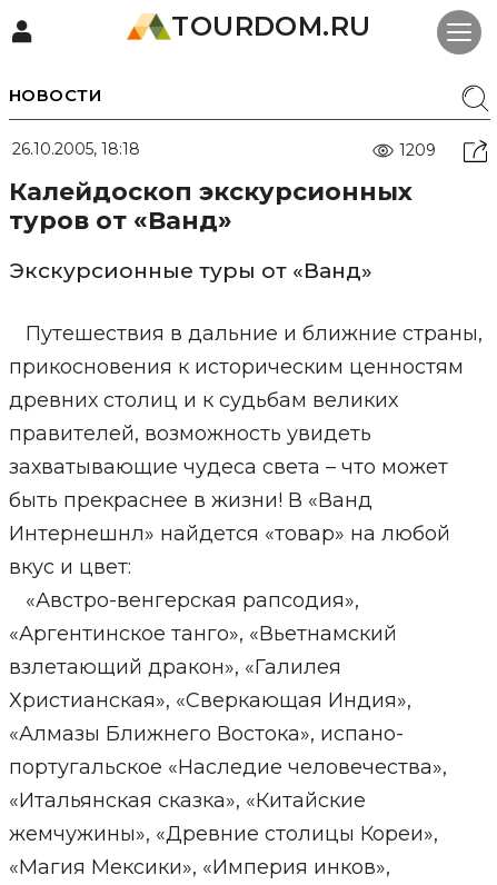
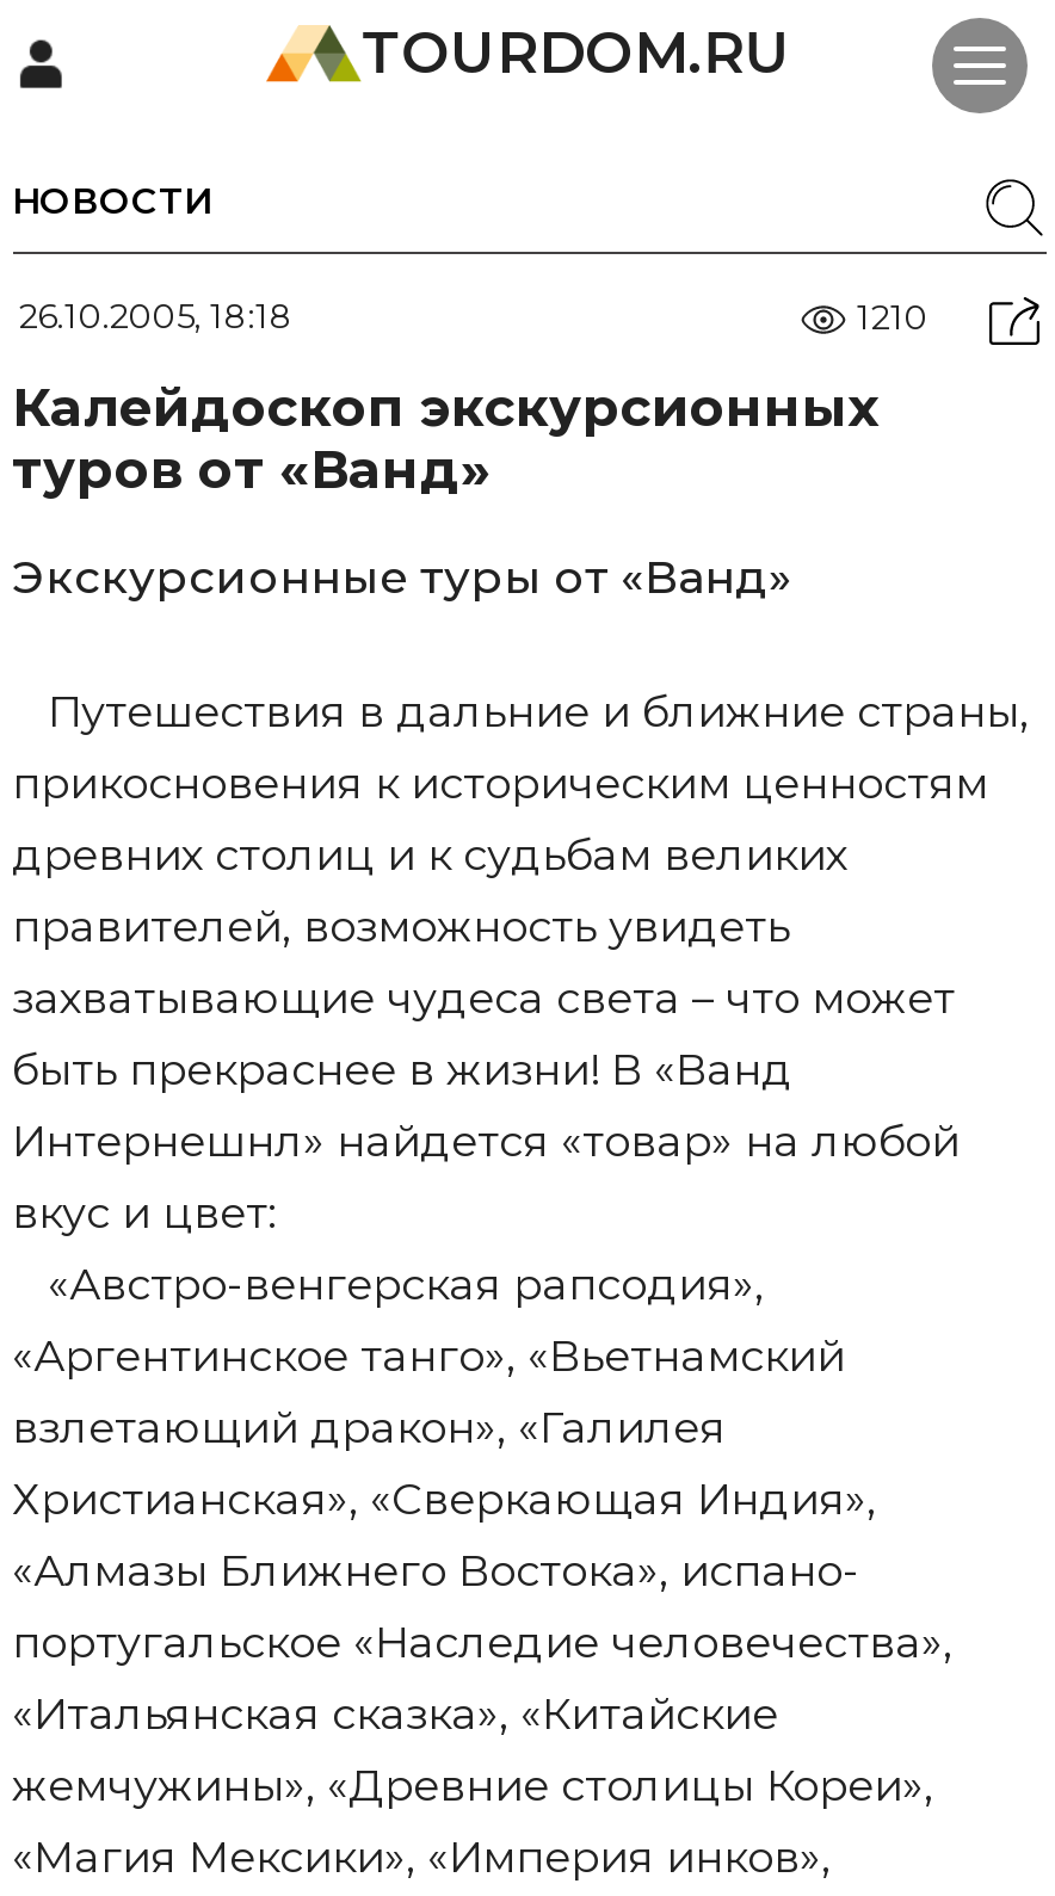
[394,140,435,160] 1209 -> [847,296,928,339] 1210

